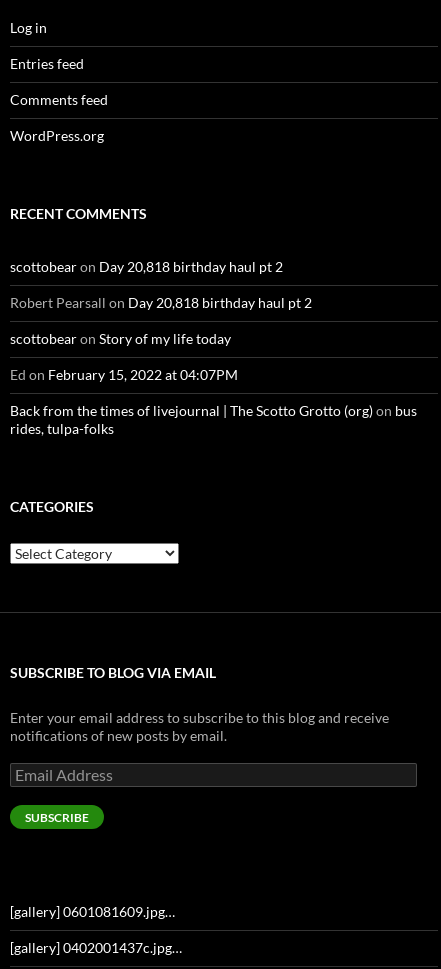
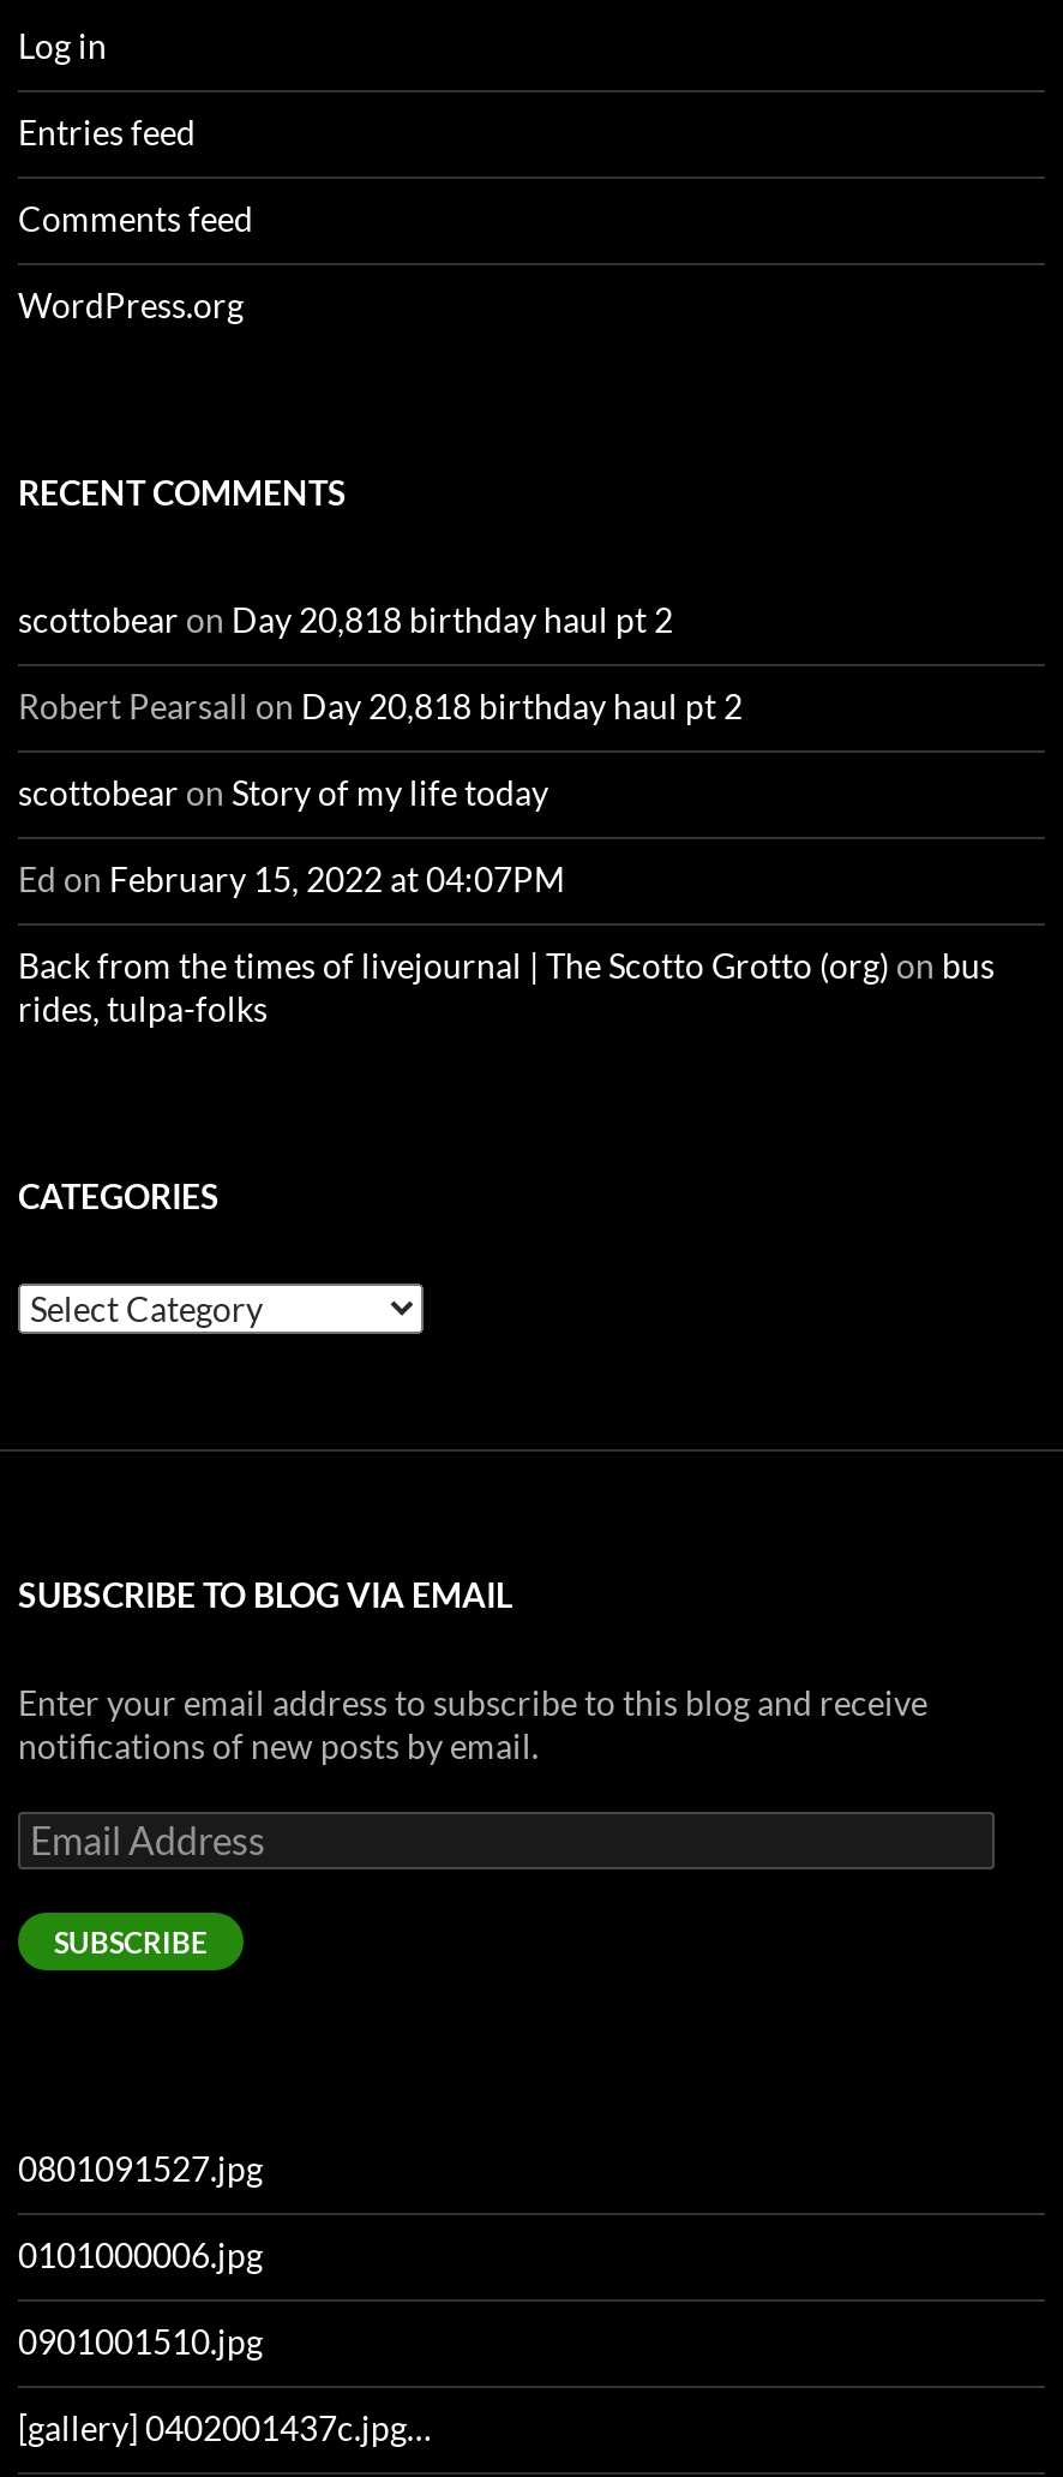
[10,903,175,920] [gallery] 0601081609.jpg… -> [18,2148,263,2362] 0801091527.jpg | 0101000006.jpg | 0901001510.jpg

